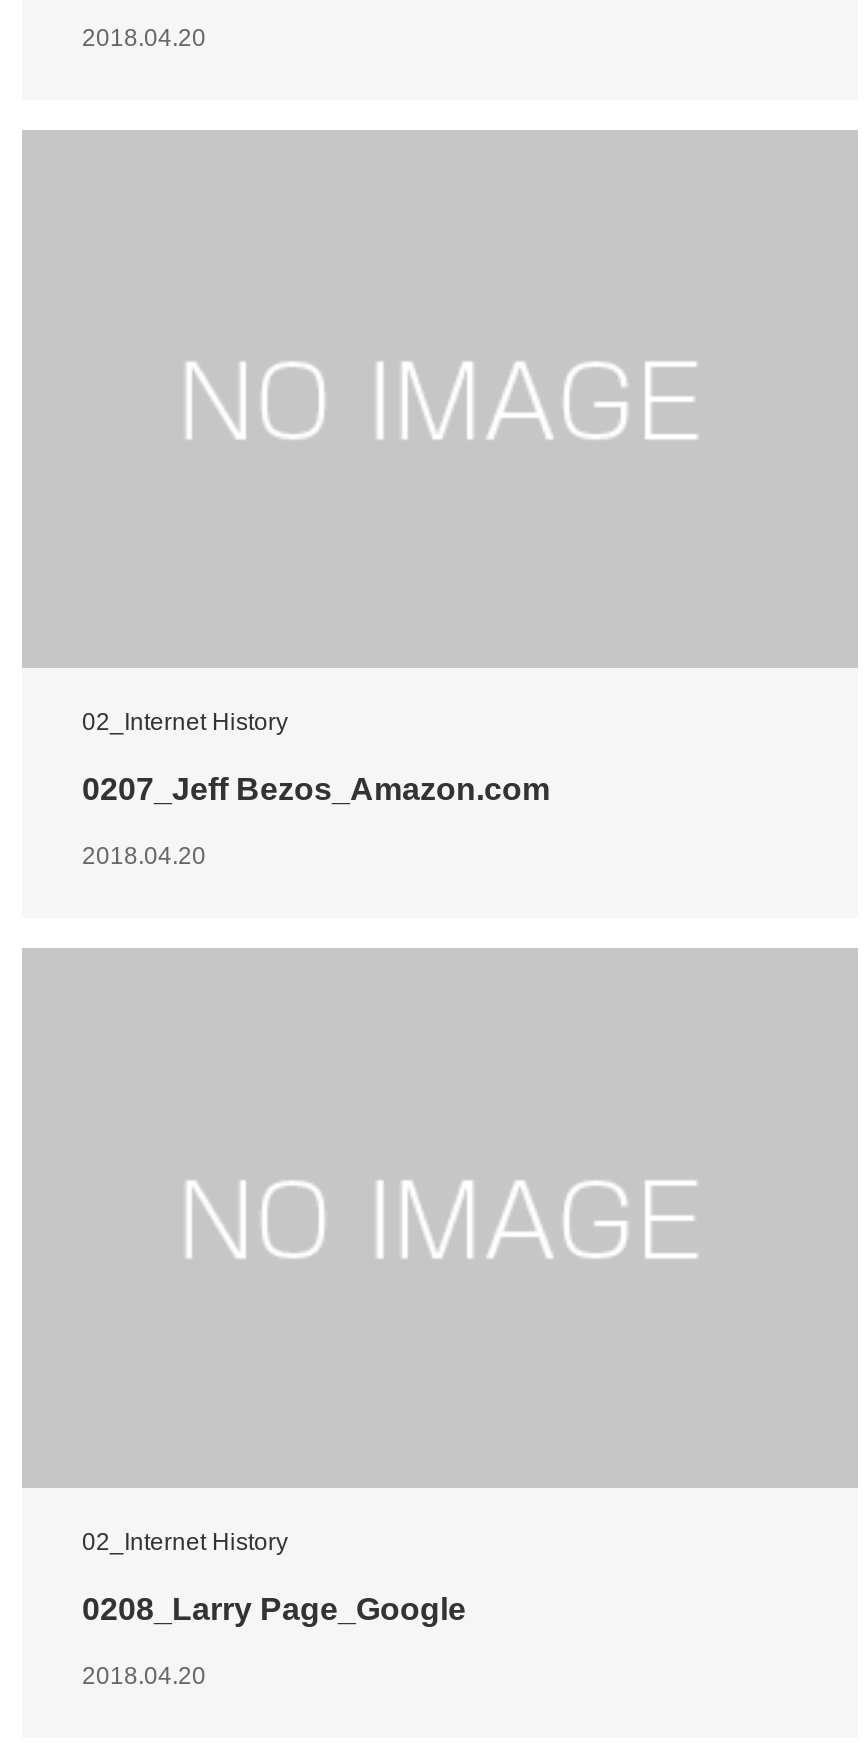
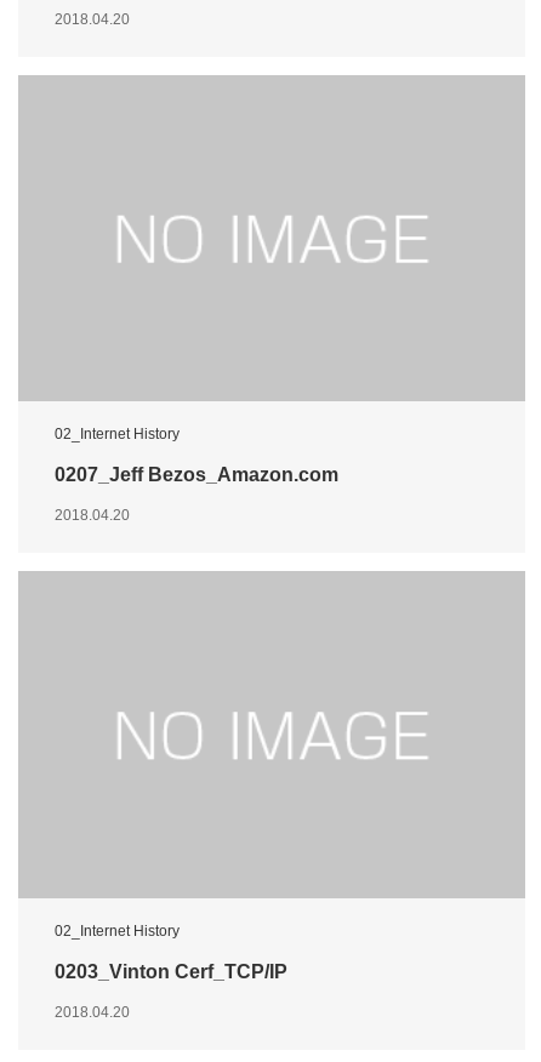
[82,1592,466,1626] 0208_Larry Page_Google -> [55,961,287,982] 0203_Vinton Cerf_TCP/IP

